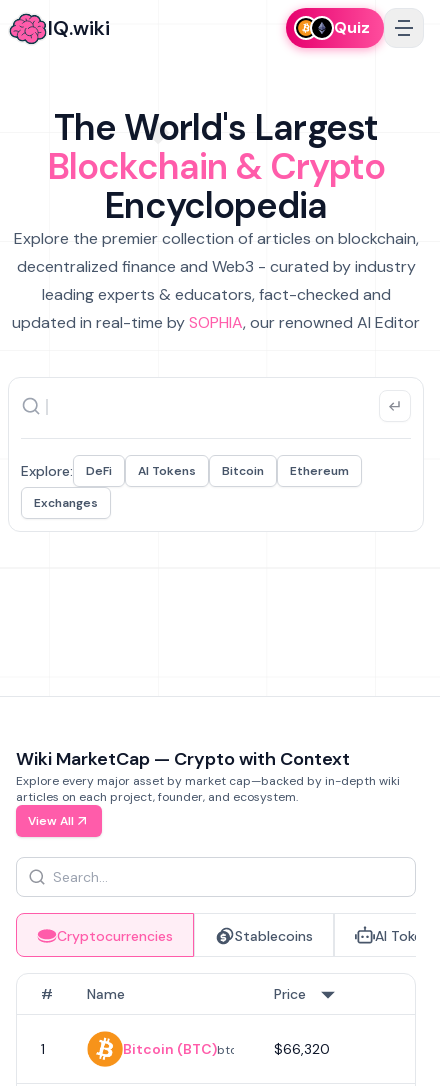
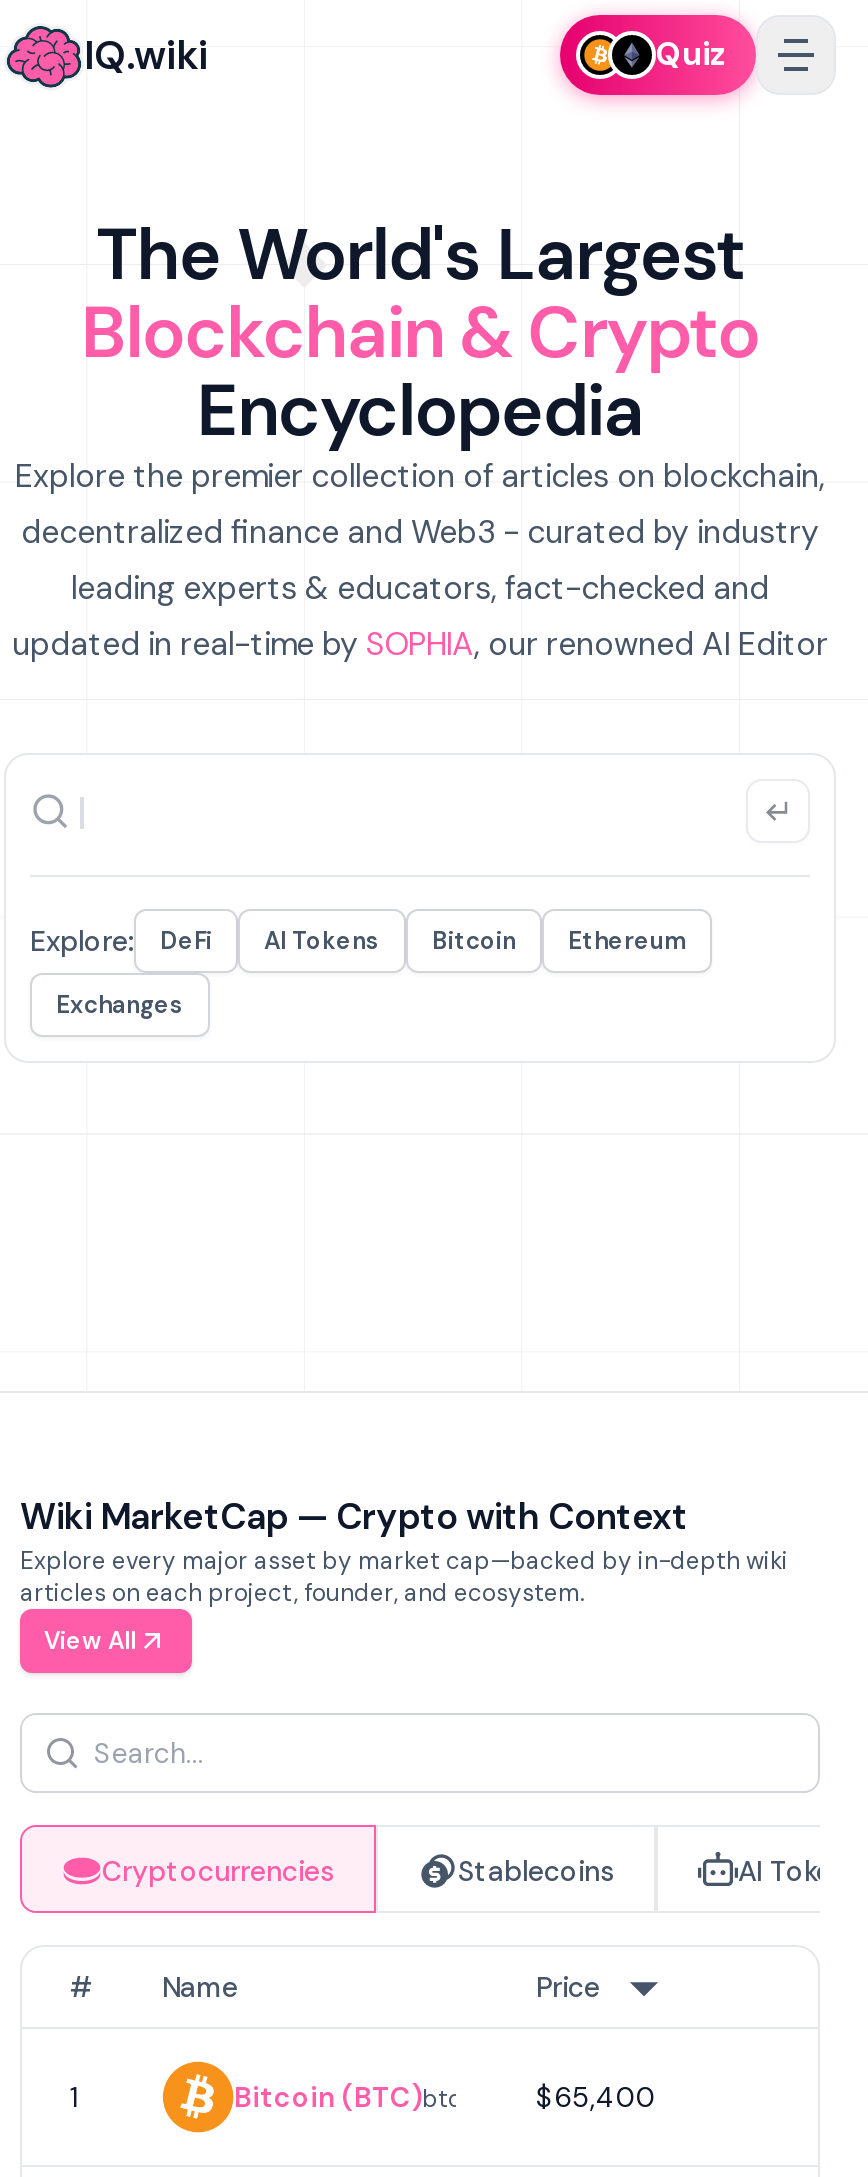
[274,1040,330,1058] $66,320 -> [536,2079,656,2115] $65,400

